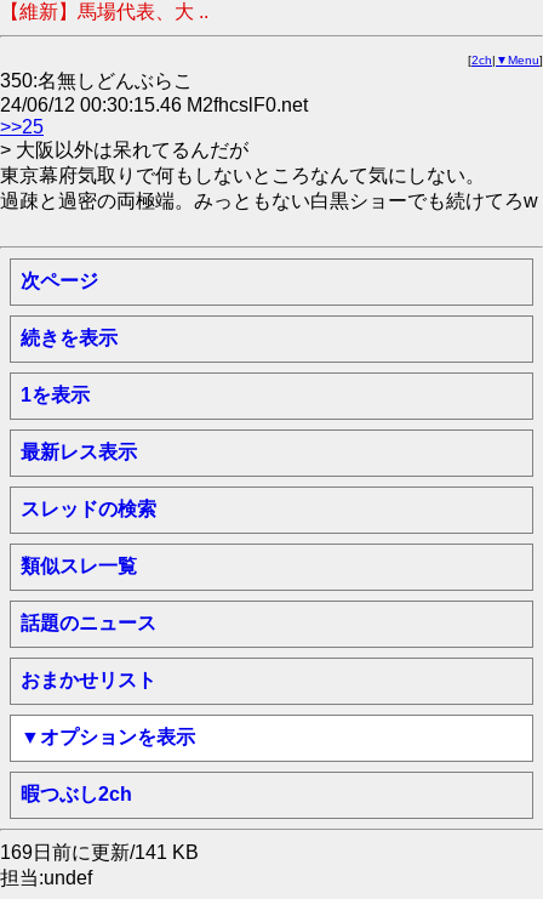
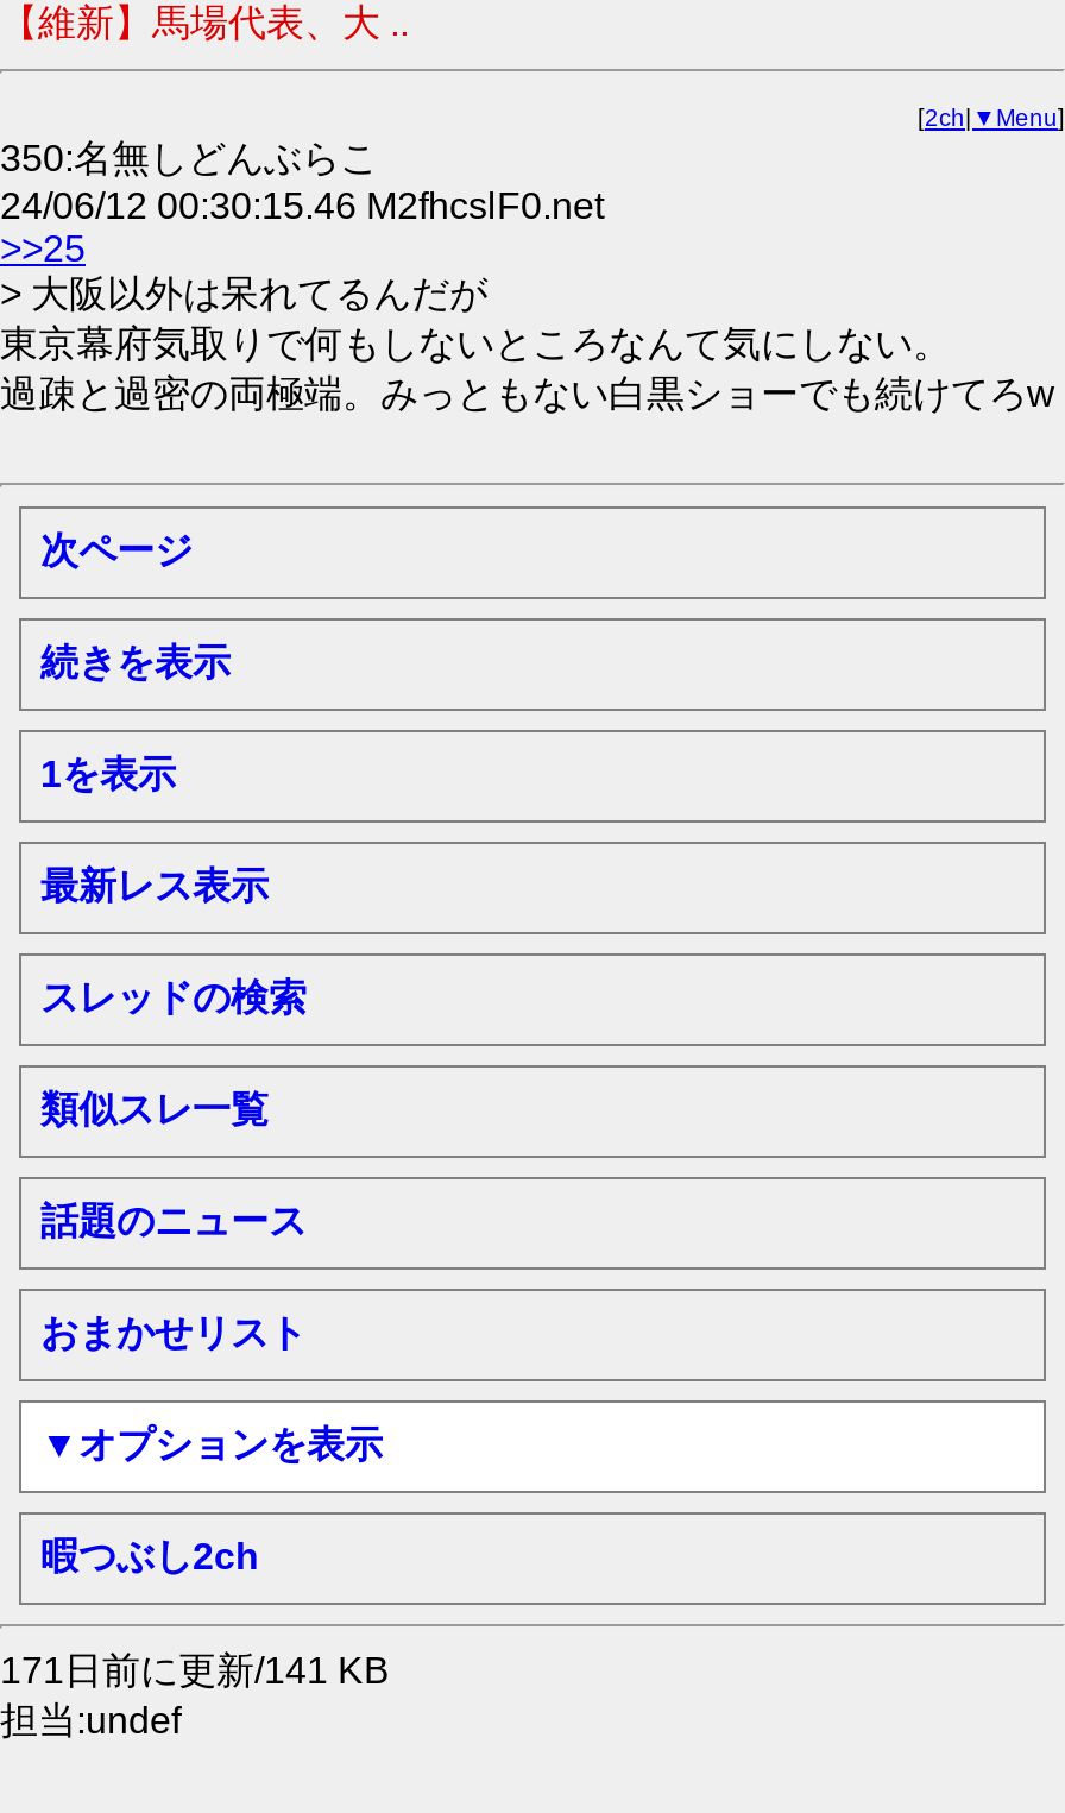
[0,842,199,863] 169日前に更新/141 KB -> [0,1650,390,1691] 171日前に更新/141 KB

